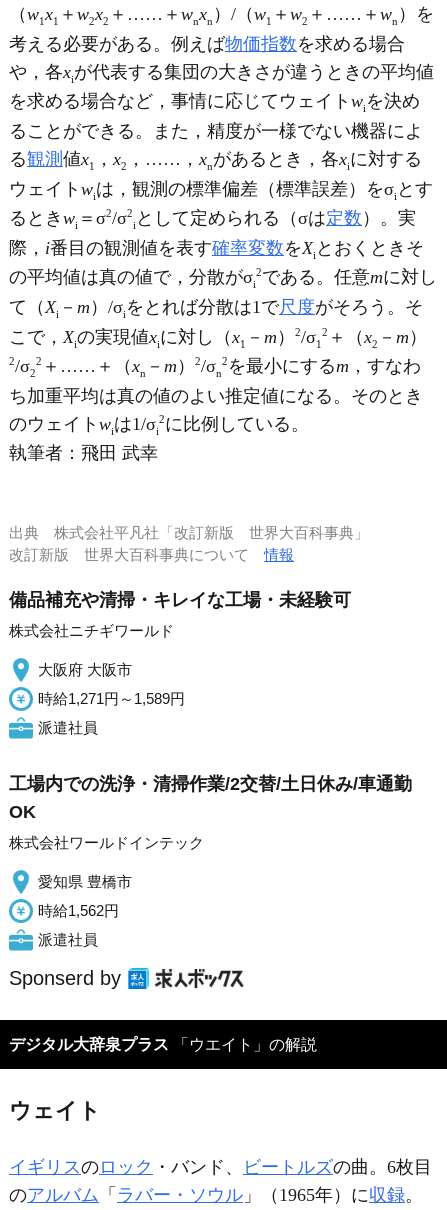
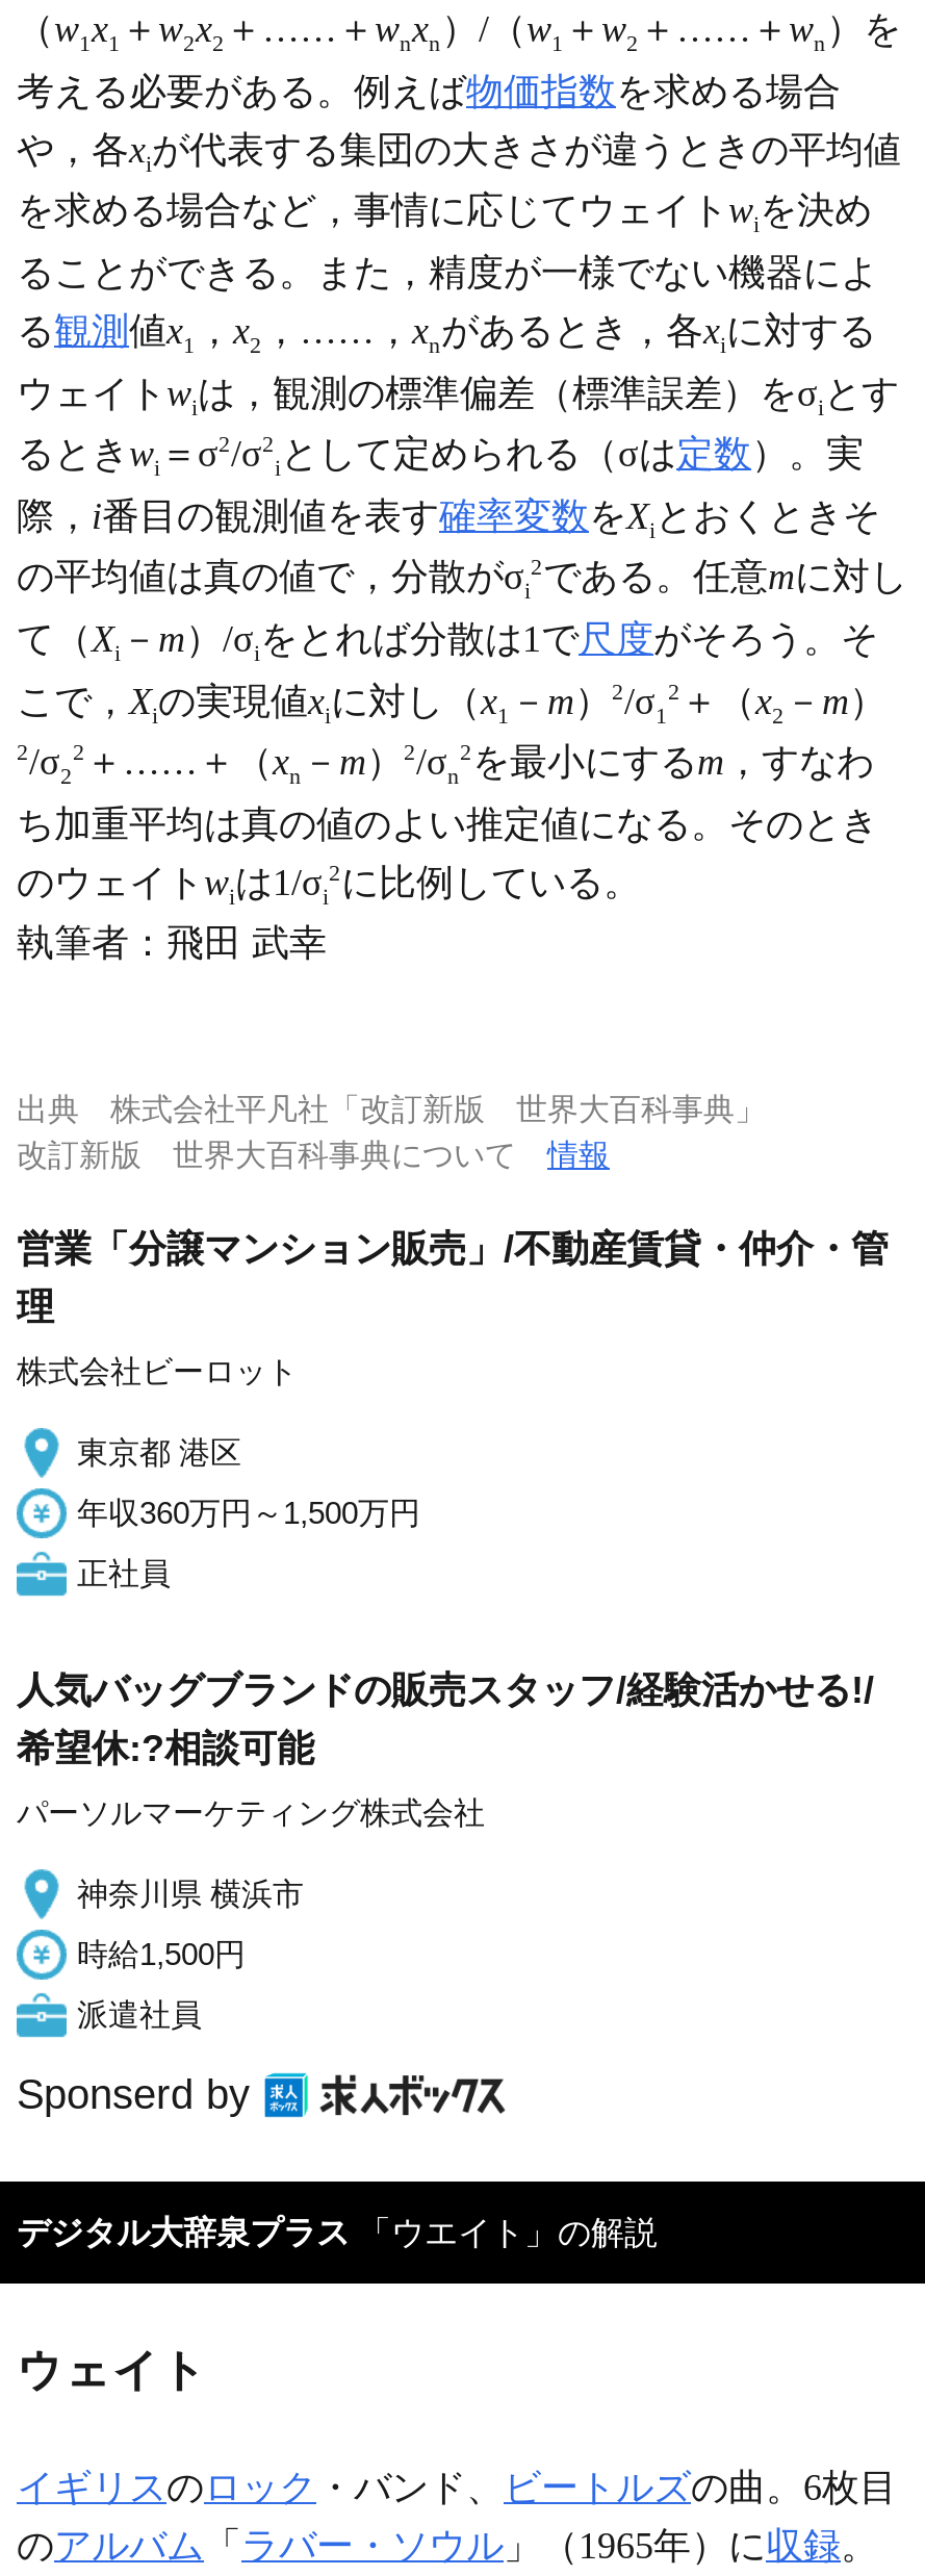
[9,590,351,610] 備品補充や清掃・キレイな工場・未経験可 -> [17,1229,889,1329] 営業「分譲マンション販売」/不動産賃貸・仲介・管 | 理
[9,622,174,639] 株式会社ニチギワールド -> [17,1354,298,1389] 株式会社ビーロット
[38,661,132,678] 大阪府 大阪市 -> [77,1435,241,1470] 東京都 港区
[38,690,185,707] 時給1,271円～1,589円 -> [77,1495,420,1531] 年収360万円～1,500万円
[38,719,98,736] 派遣社員 -> [77,1556,171,1591] 正社員
[9,774,412,822] 工場内での洗浄・清掃作業/2交替/土日休み/車通勤 | OK -> [17,1670,874,1770] 人気バッグブランドの販売スタッフ/経験活かせる!/ | 希望休:?相談可能
[9,834,204,851] 株式会社ワールドインテック -> [17,1795,485,1830] パーソルマーケティング株式会社
[38,873,132,890] 愛知県 豊橋市 -> [77,1876,304,1912] 神奈川県 横浜市
[38,902,119,919] 時給1,562円 -> [77,1937,246,1972] 時給1,500円

